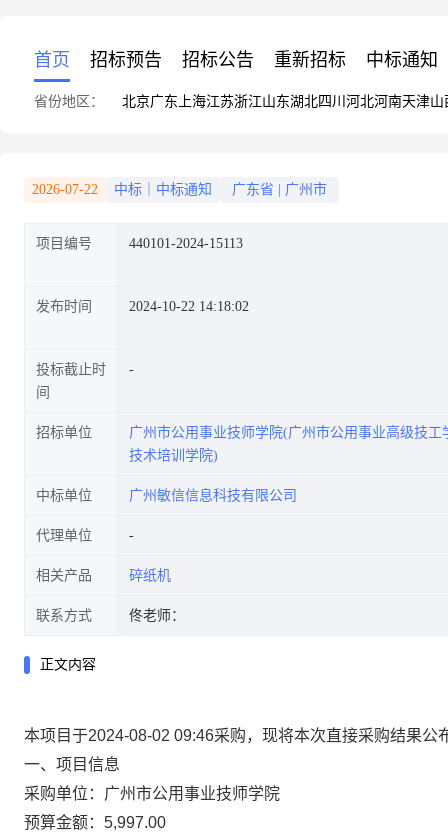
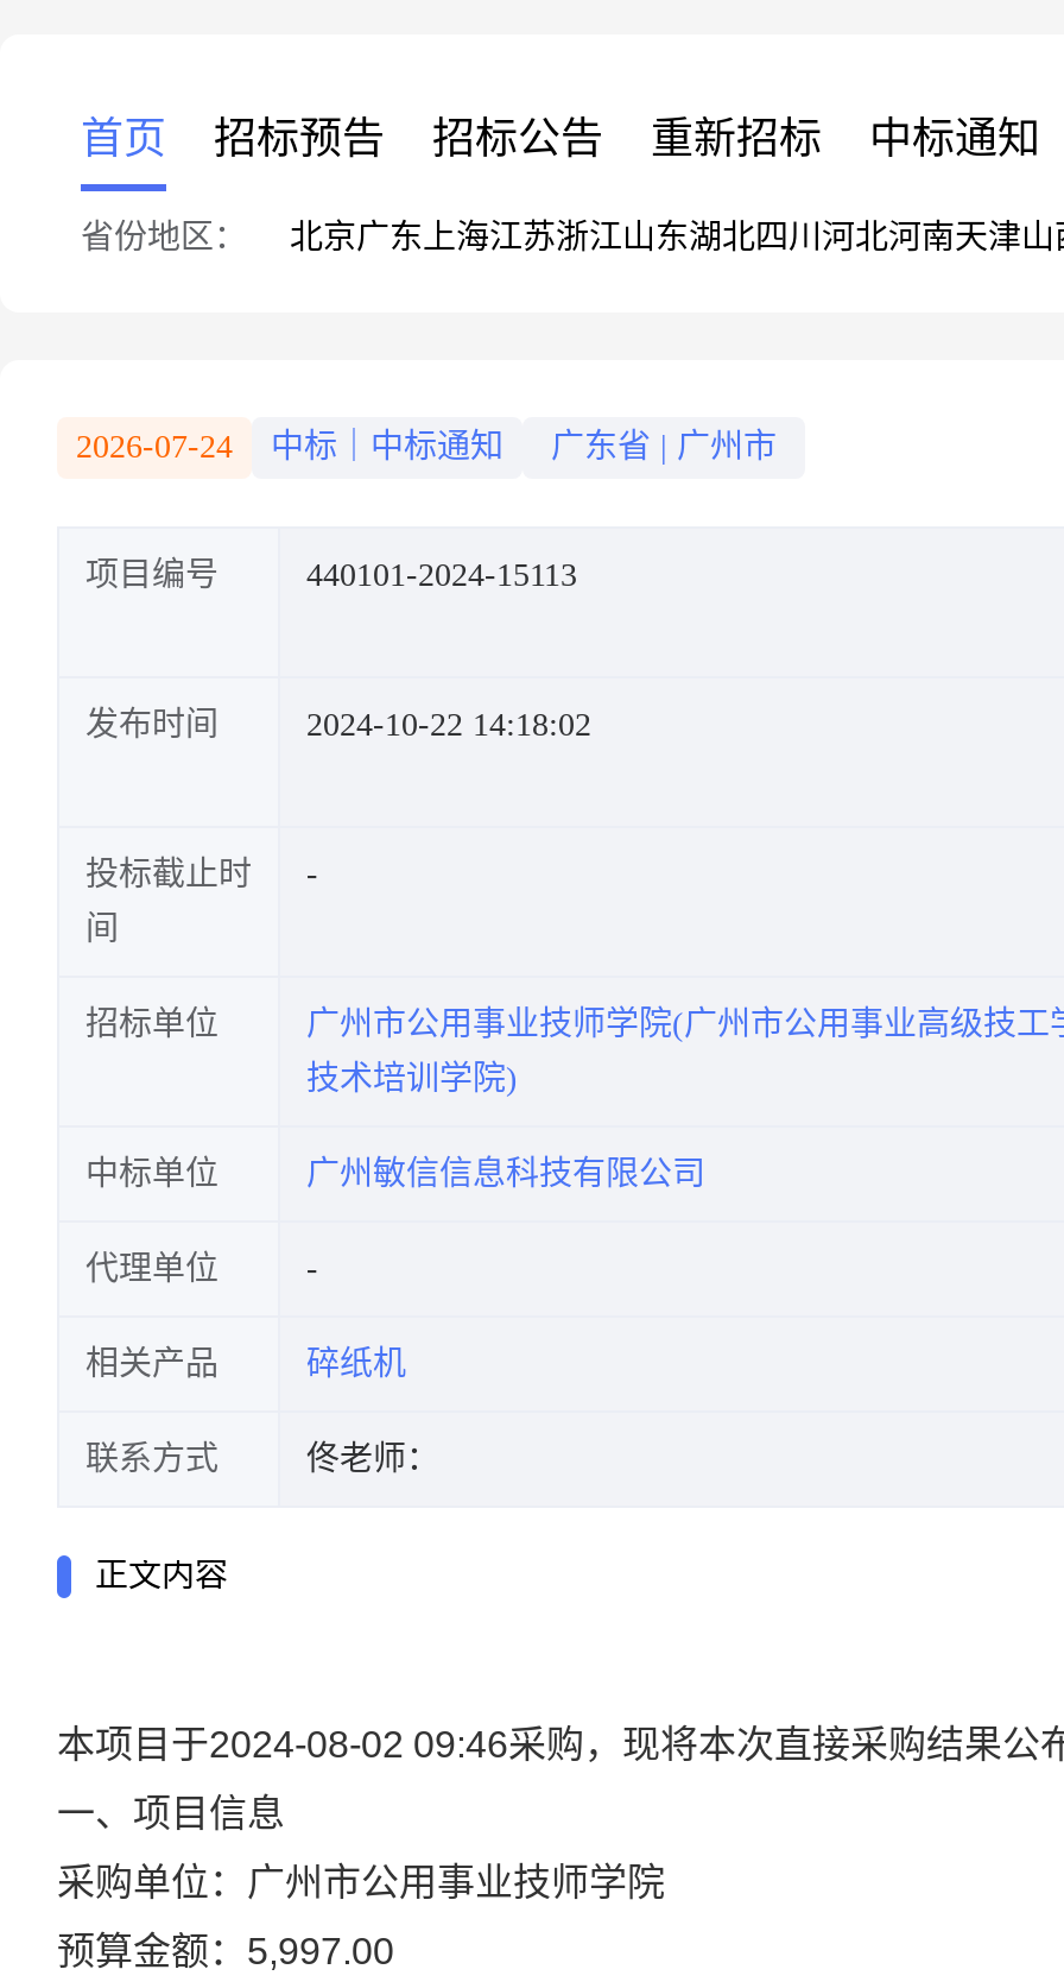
[32,182,98,197] 2026-07-22 -> [76,429,233,465] 2026-07-24

